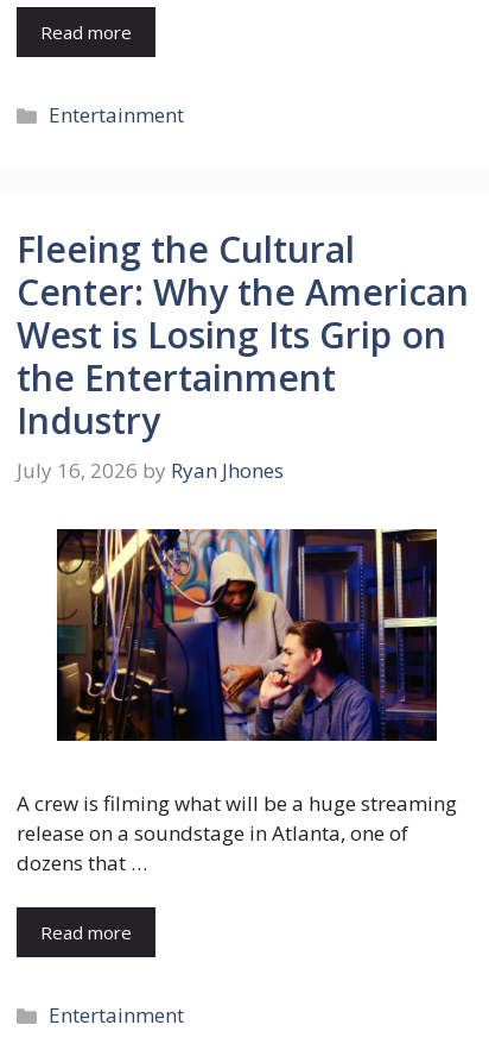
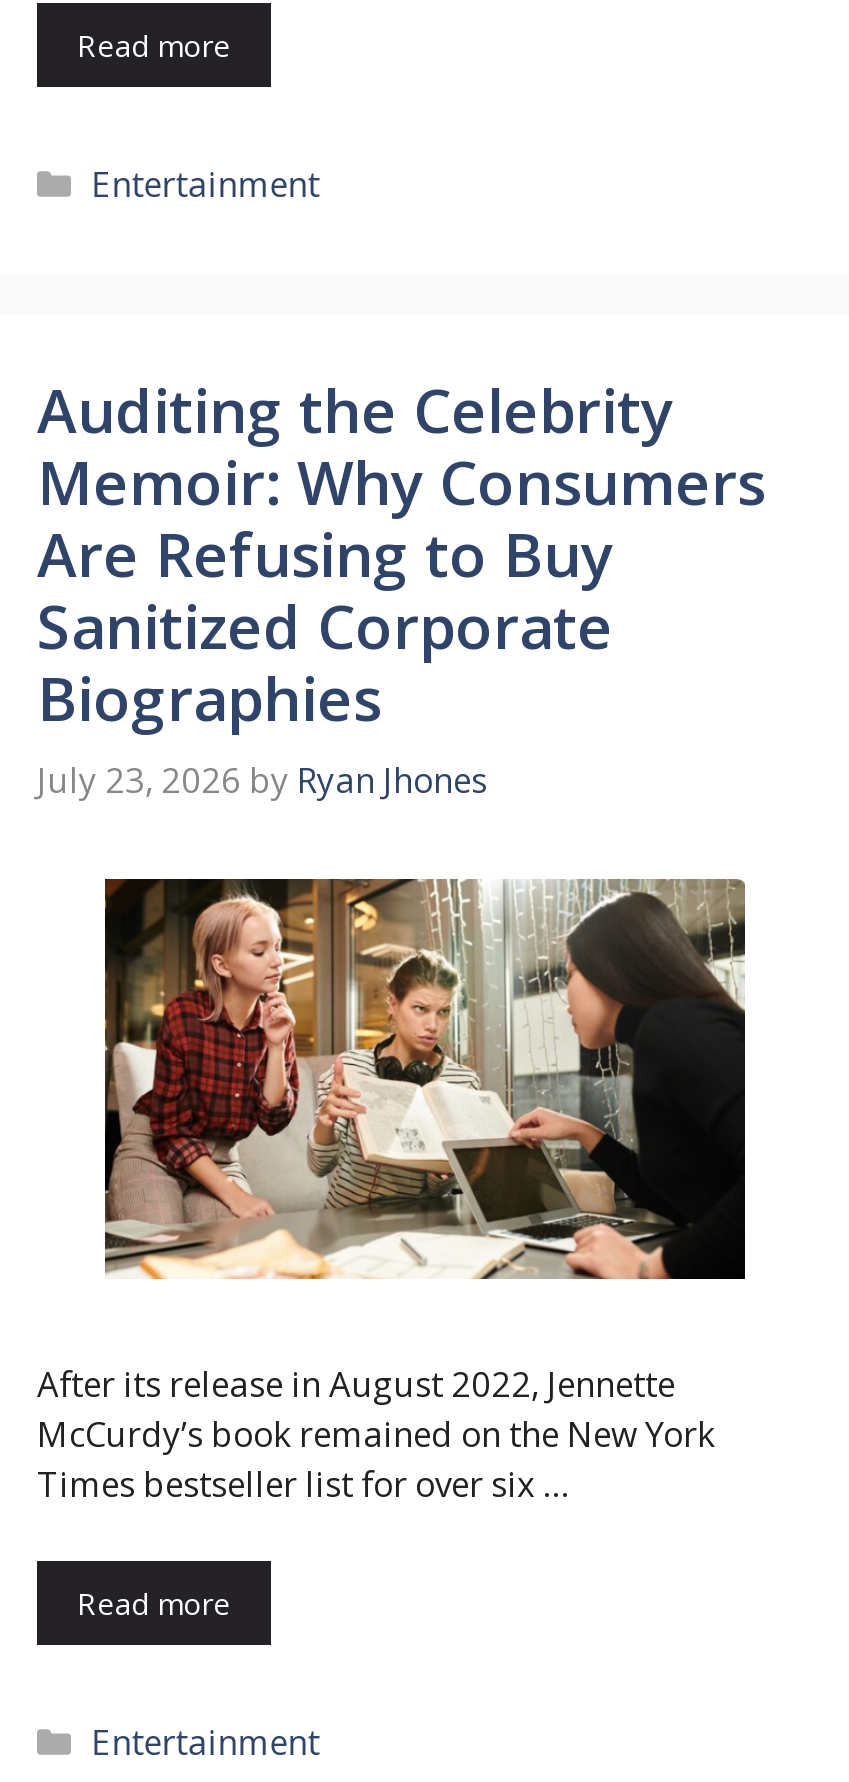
[17,225,469,484] Fleeing the Cultural | Center: Why the American | West is Losing Its Grip on | the Entertainment | Industry | July 16, 2026 by Ryan Jhones -> [37,369,765,804] Auditing the Celebrity | Memoir: Why Consumers | Are Refusing to Buy | Sanitized Corporate | Biographies | July 23, 2026 by Ryan Jhones
[17,528,457,876] [image] | A crew is filming what will be a huge streaming | release on a soundstage in Atlanta, one of | dozens that … -> [37,876,747,1508] [image] | After its release in August 2022, Jennette | McCurdy’s book remained on the New York | Times bestseller list for over six …

